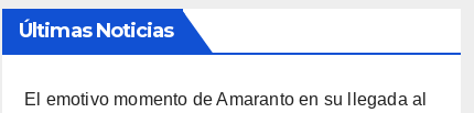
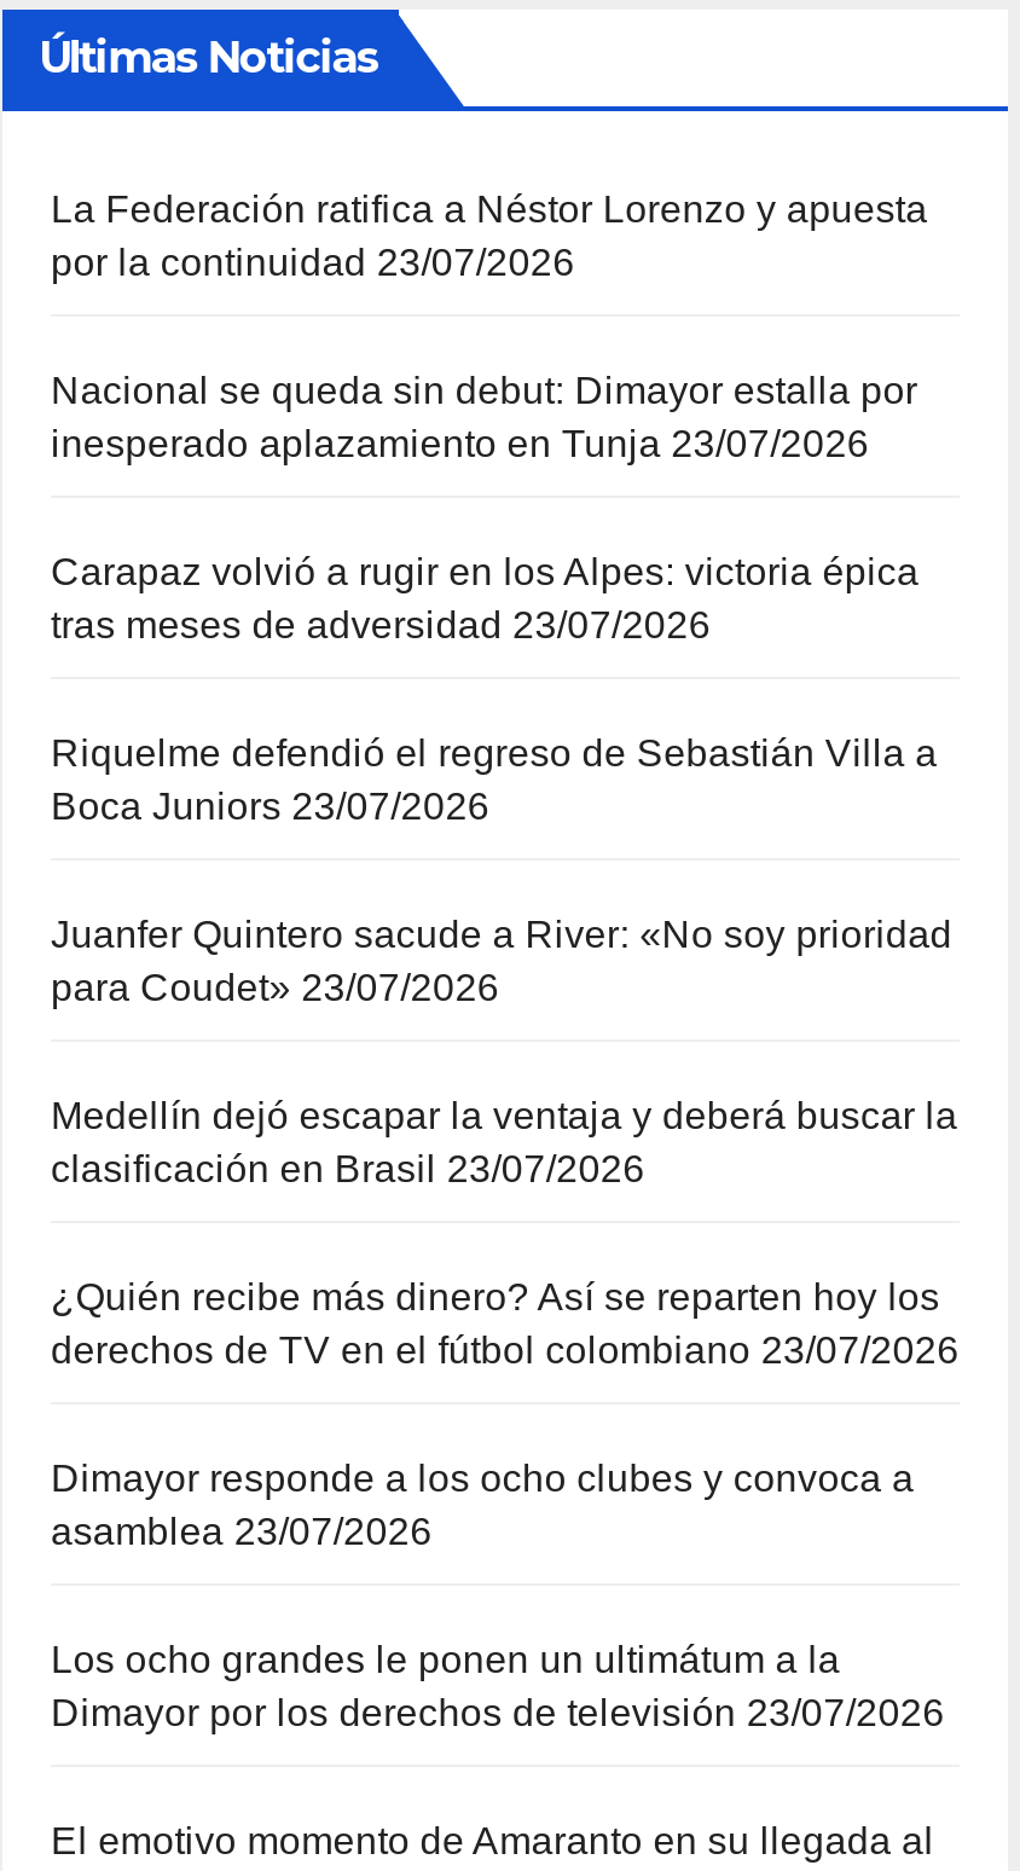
none -> [51,190,959,1734] La Federación ratifica a Néstor Lorenzo y apuesta | por la continuidad 23/07/2026 | Nacional se queda sin debut: Dimayor estalla por | inesperado aplazamiento en Tunja 23/07/2026 | Carapaz volvió a rugir en los Alpes: victoria épica | tras meses de adversidad 23/07/2026 | Riquelme defendió el regreso de Sebastián Villa a | Boca Juniors 23/07/2026 | Juanfer Quintero sacude a River: «No soy prioridad | para Coudet» 23/07/2026 | Medellín dejó escapar la ventaja y deberá buscar la | clasificación en Brasil 23/07/2026 | ¿Quién recibe más dinero? Así se reparten hoy los | derechos de TV en el fútbol colombiano 23/07/2026 | Dimayor responde a los ocho clubes y convoca a | asamblea 23/07/2026 | Los ocho grandes le ponen un ultimátum a la | Dimayor por los derechos de televisión 23/07/2026

